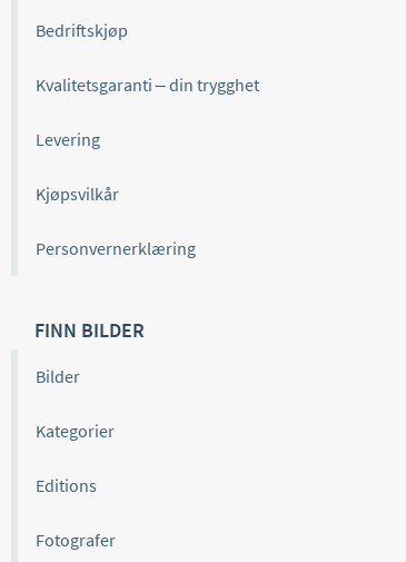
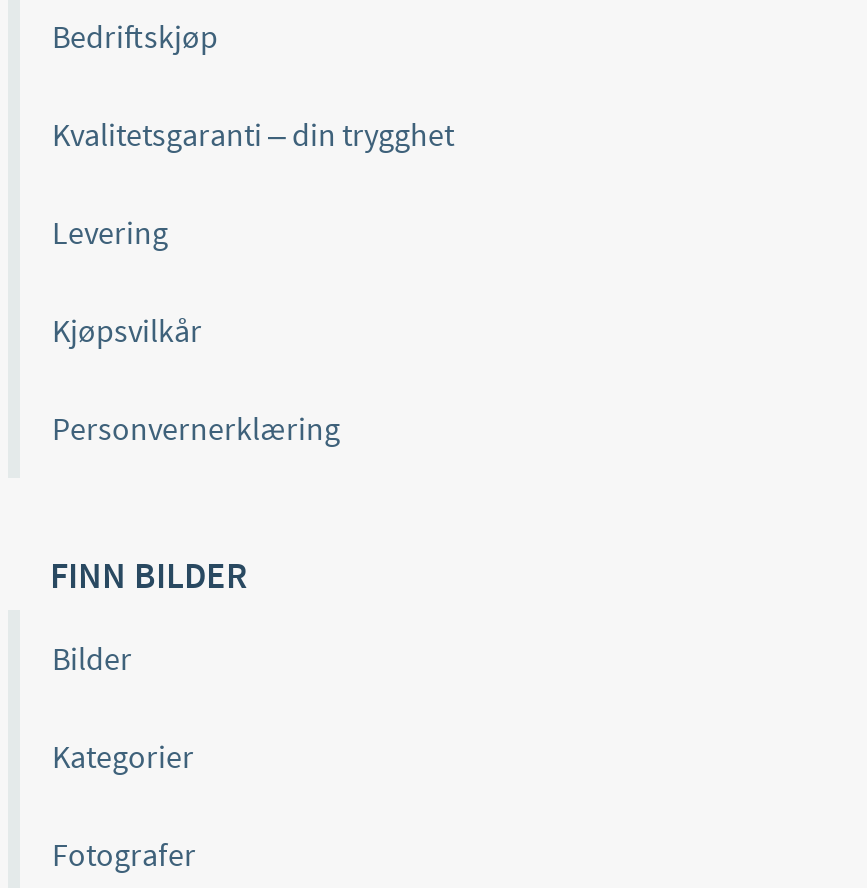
[36,474,97,496] Editions -> none

